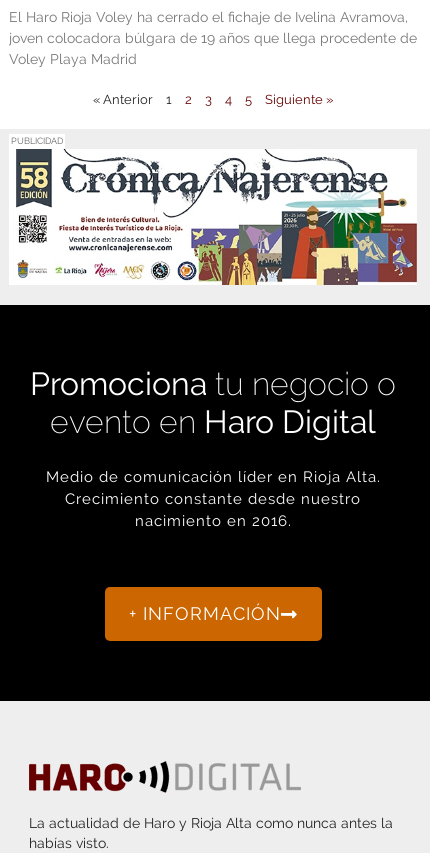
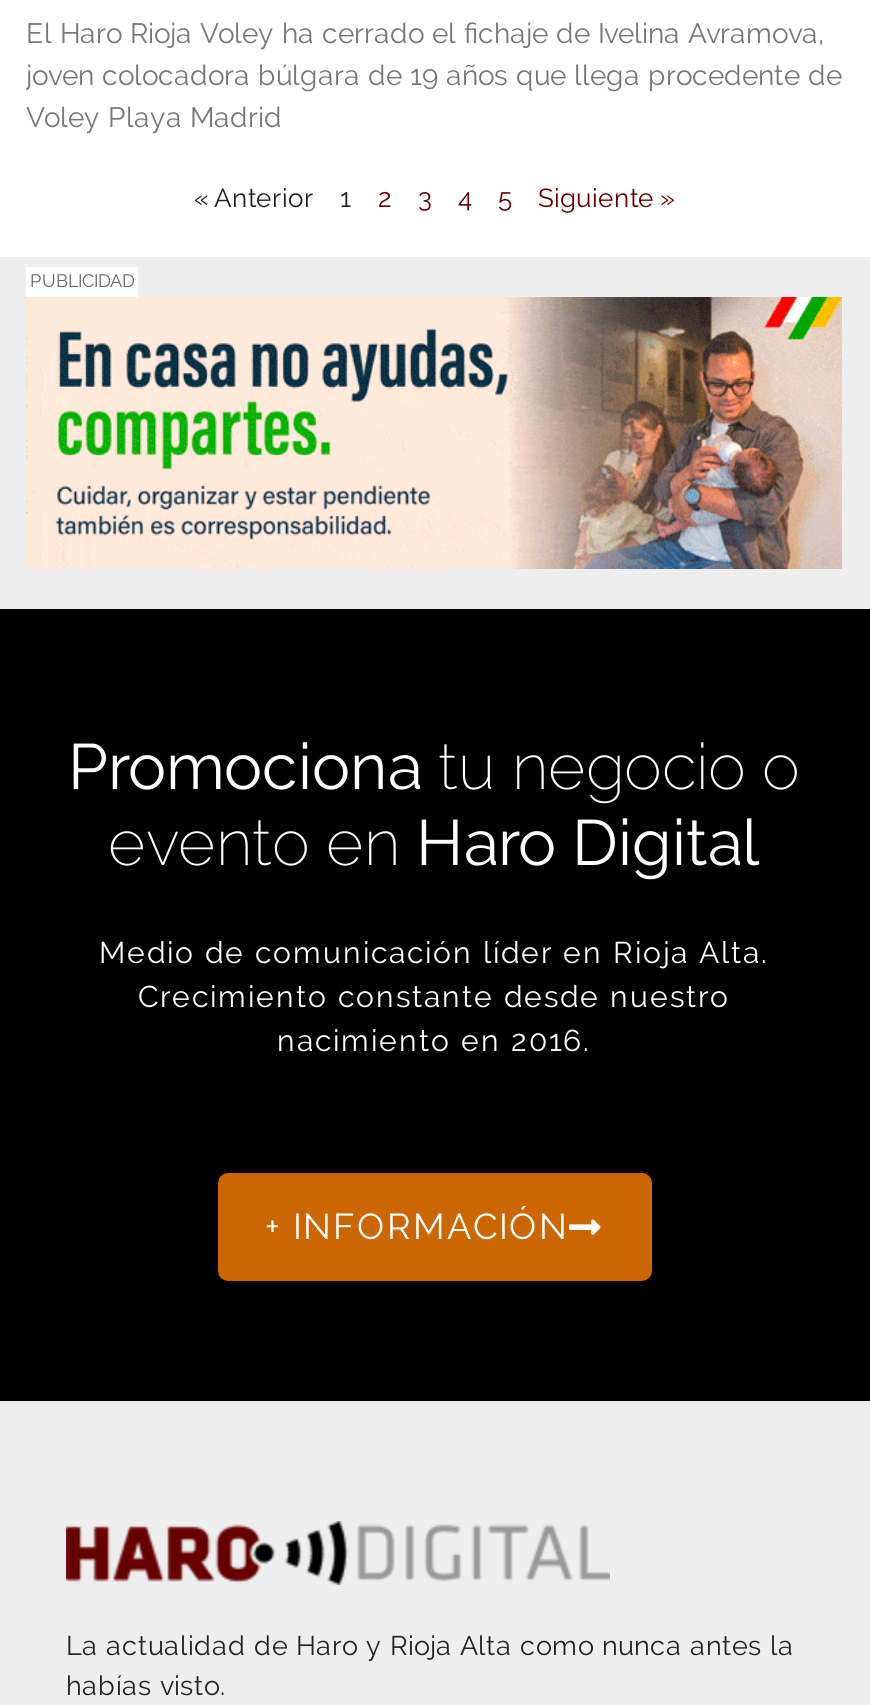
[10,149,417,286] [image] -> [28,295,844,571] [image]

